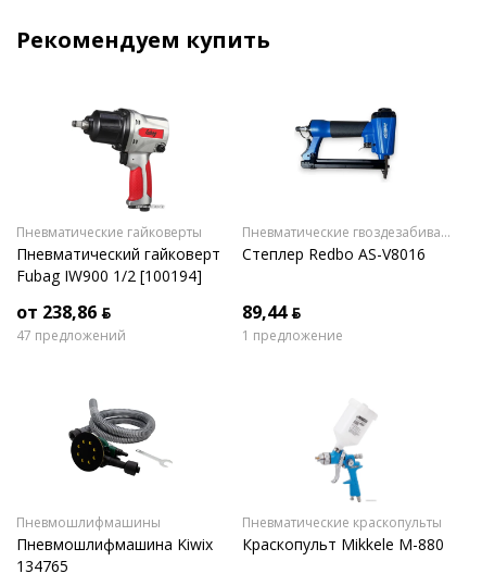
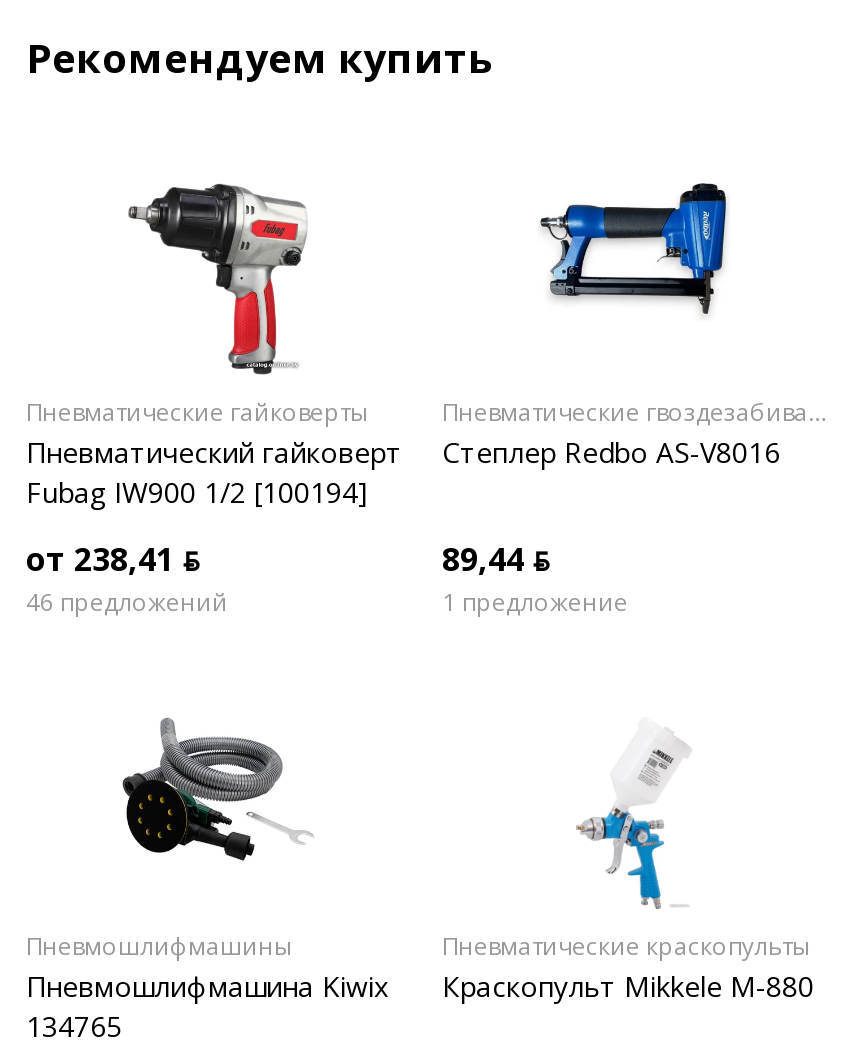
[16,300,111,324] от 238,86 ƃ -> [26,537,200,581] от 238,41 ƃ
[16,326,126,345] 47 предложений -> [26,585,228,619] 46 предложений

